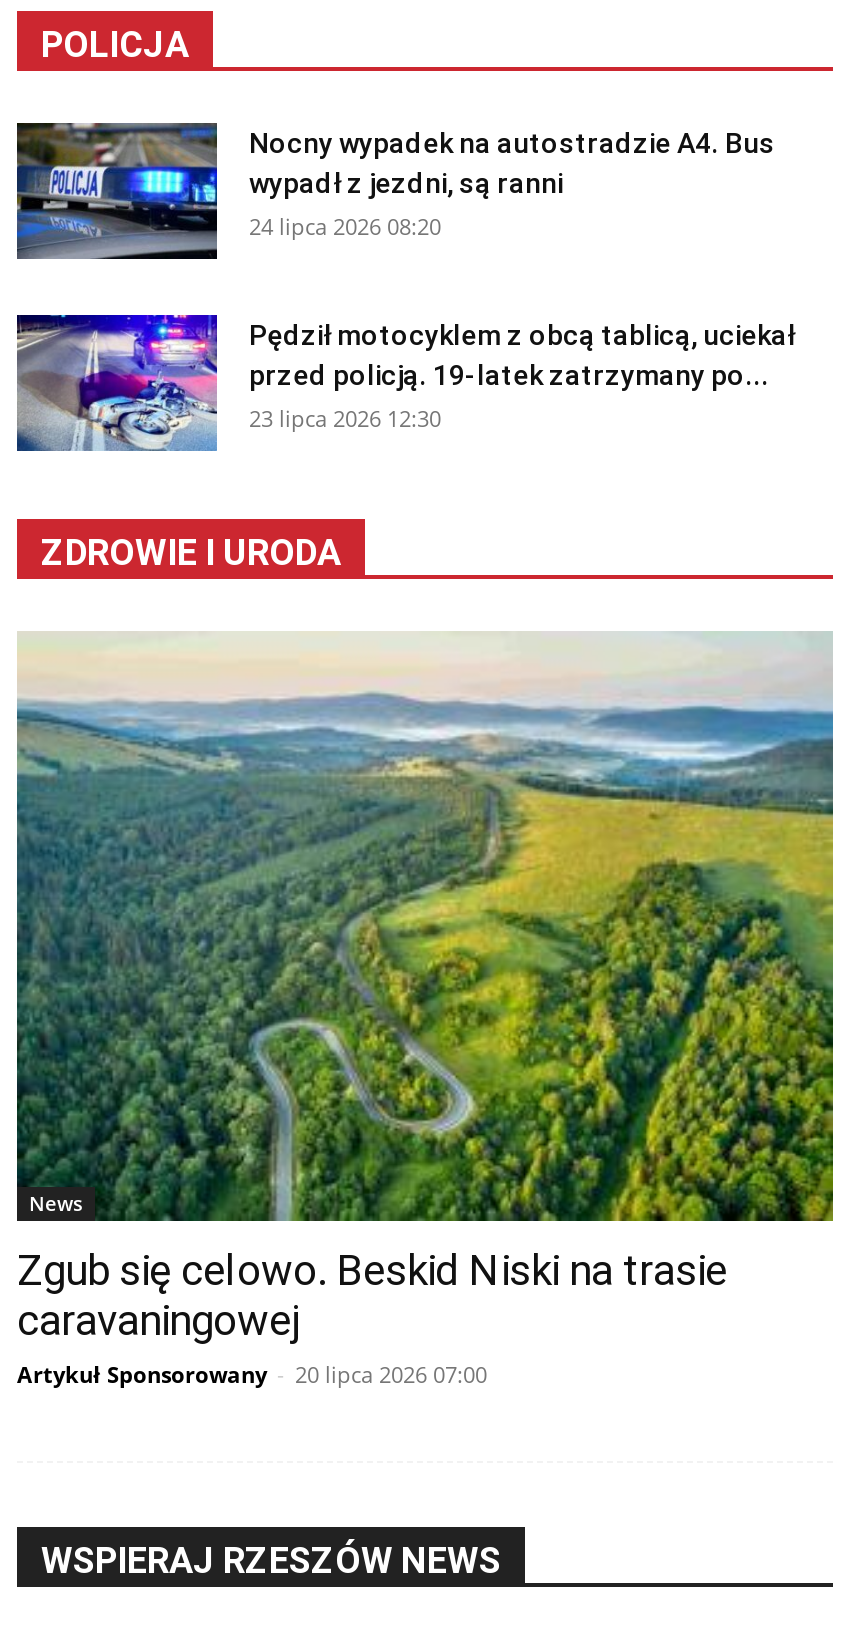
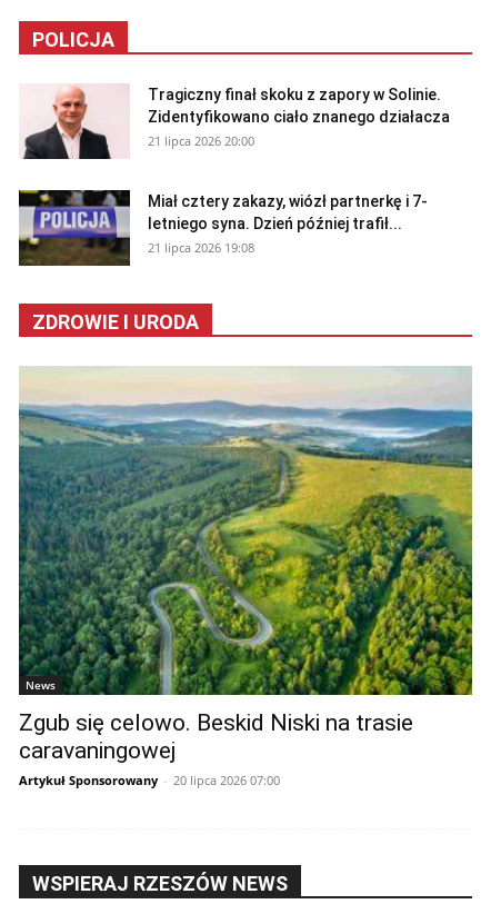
[15,121,775,261] [image] | Nocny wypadek na autostradzie A4. Bus | wypadł z jezdni, są ranni | 24 lipca 2026 08:20 -> [19,83,450,159] [image] | Tragiczny finał skoku z zapory w Solinie. | Zidentyfikowano ciało znanego działacza | 21 lipca 2026 20:00
[15,313,795,453] [image] | Pędził motocyklem z obcą tablicą, uciekał | przed policją. 19-latek zatrzymany po... | 23 lipca 2026 12:30 -> [19,189,428,267] [image] | Miał cztery zakazy, wiózł partnerkę i 7- | letniego syna. Dzień później trafił... | 21 lipca 2026 19:08

